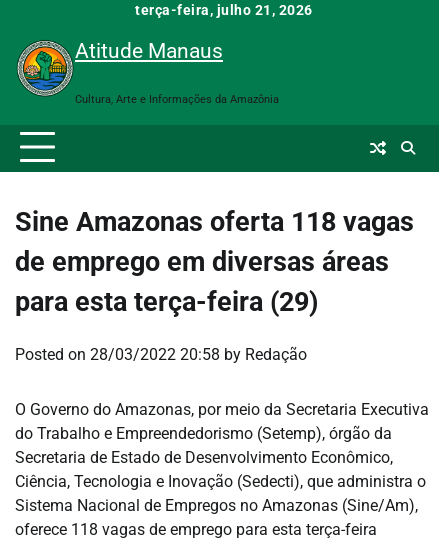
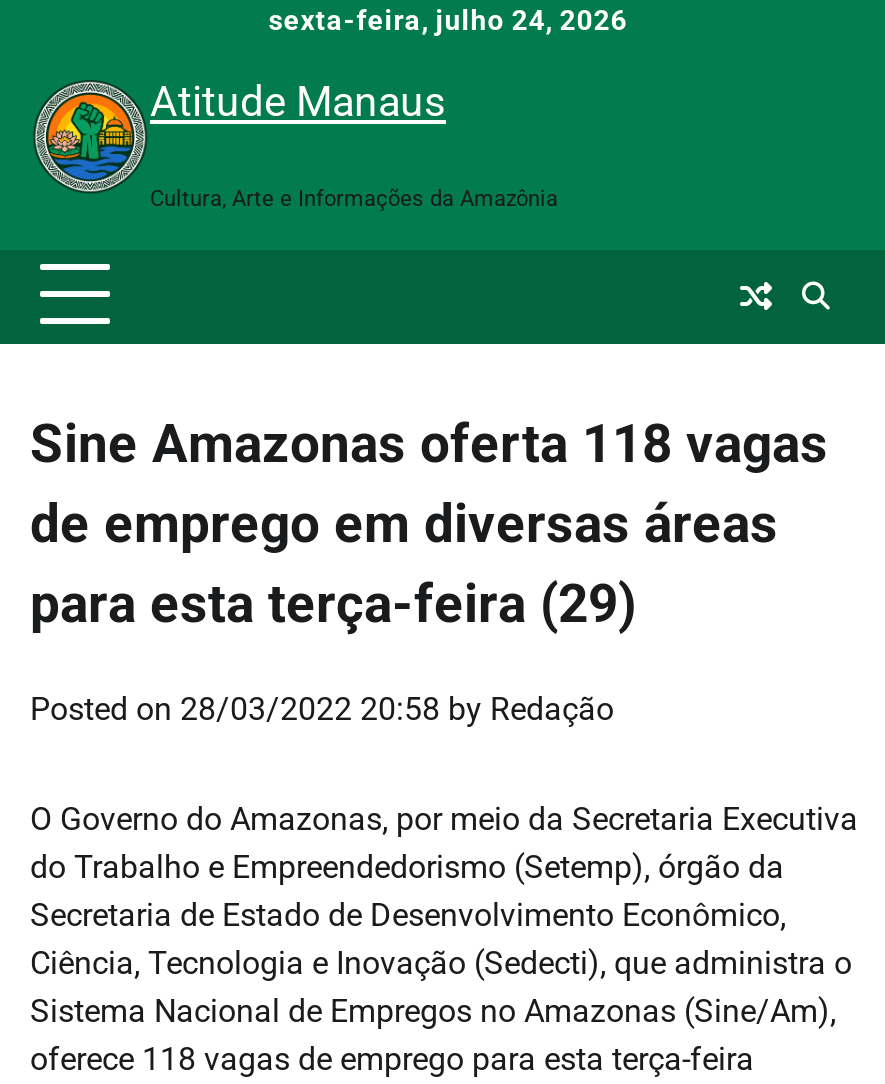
[135,2,313,18] terça-feira, julho 21, 2026 -> [268,4,628,36] sexta-feira, julho 24, 2026

